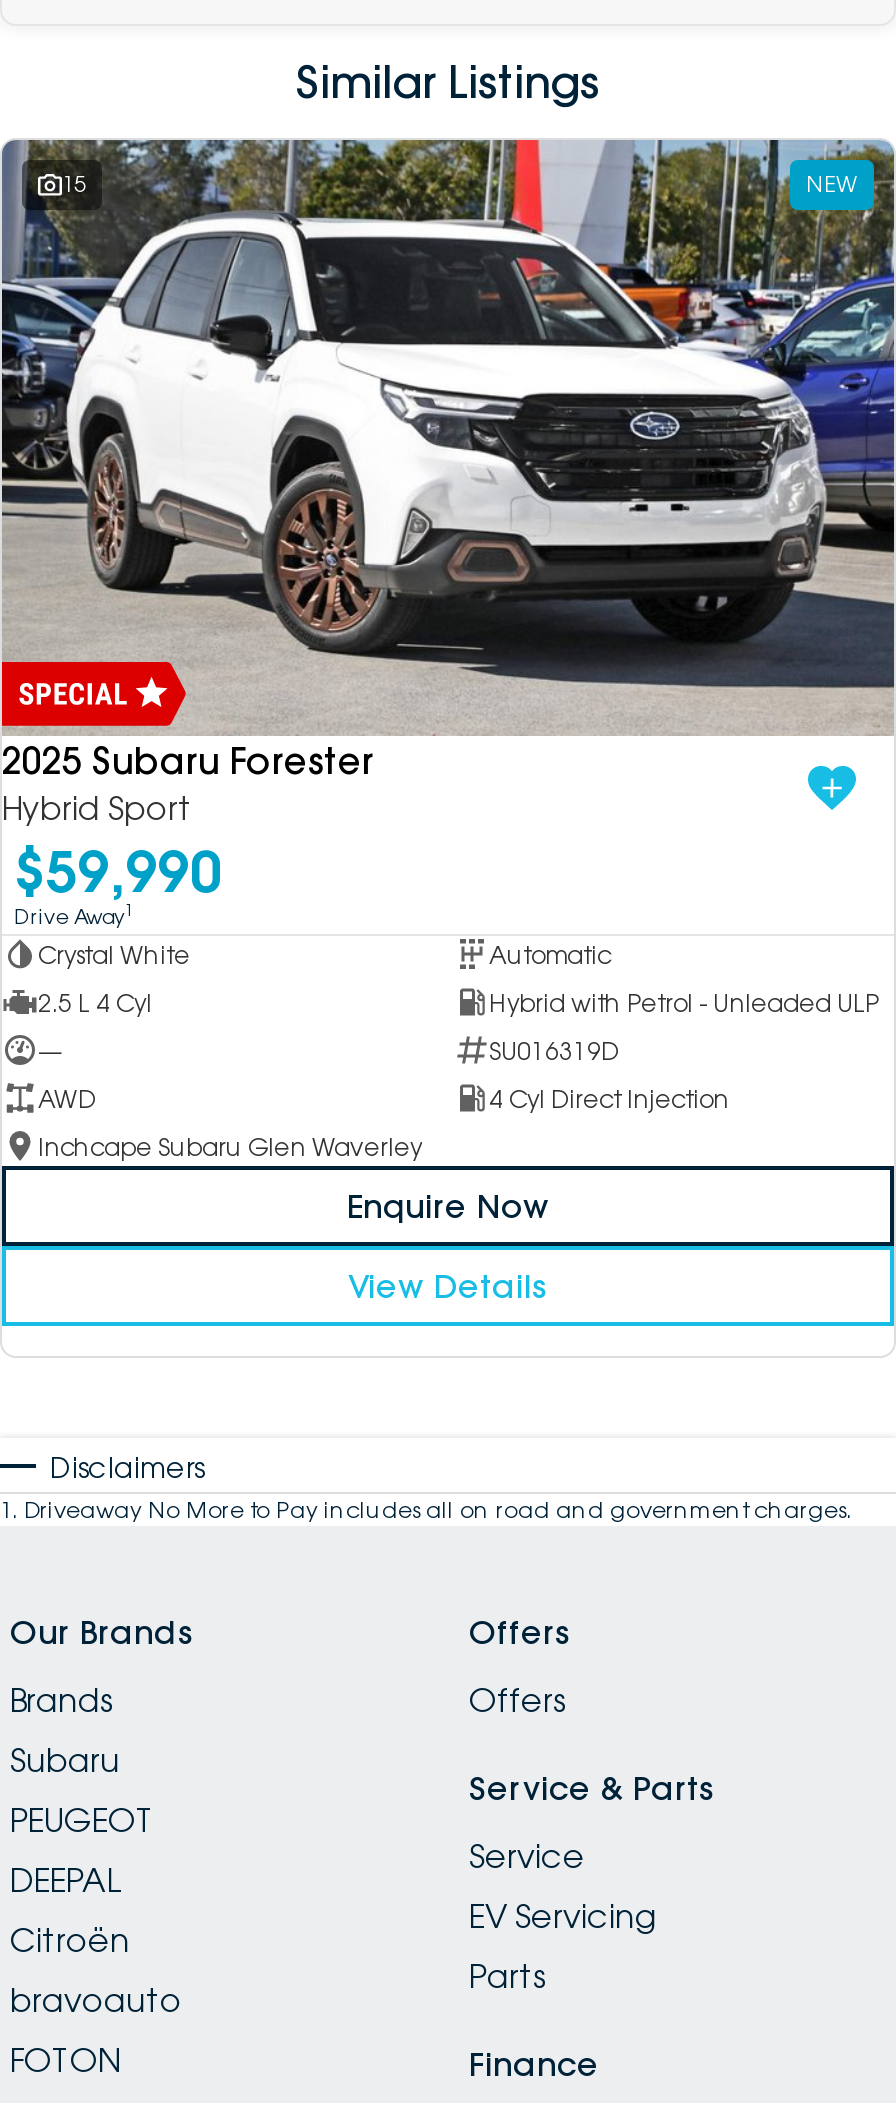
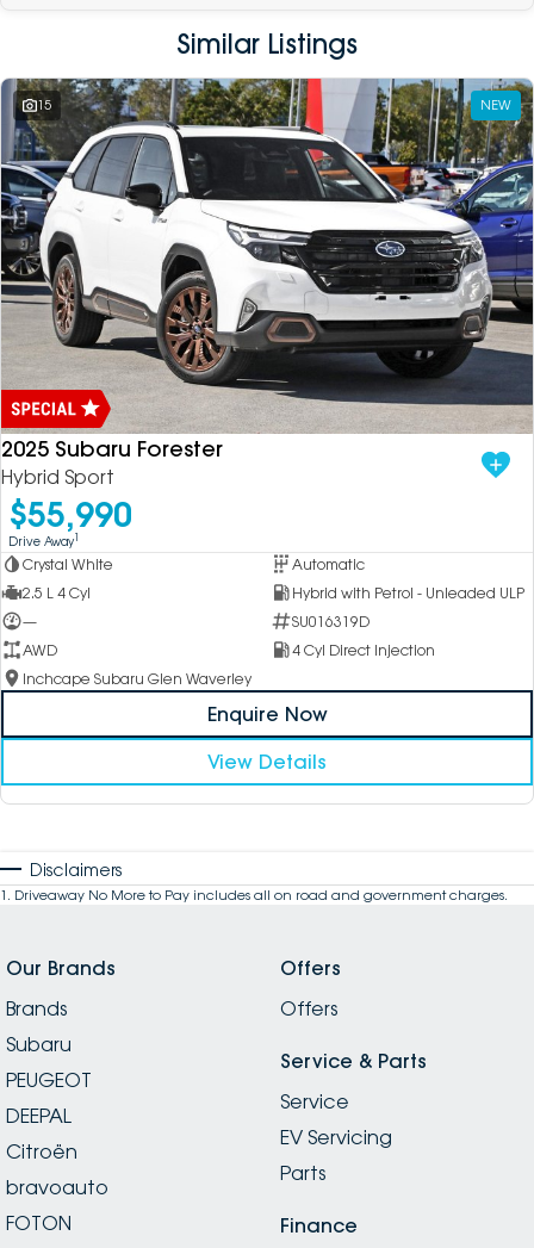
[14,834,222,906] $59,990 -> [8,492,132,535] $55,990

